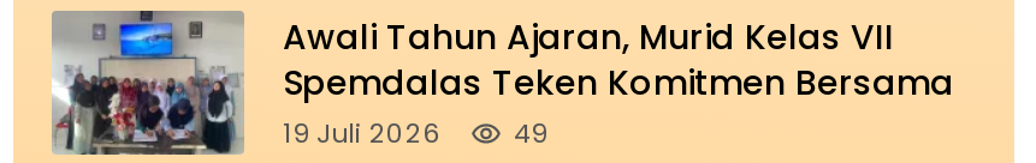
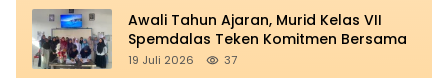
[283,114,547,152] 19 Juli 2026 49 -> [128,52,237,68] 19 Juli 2026 37

